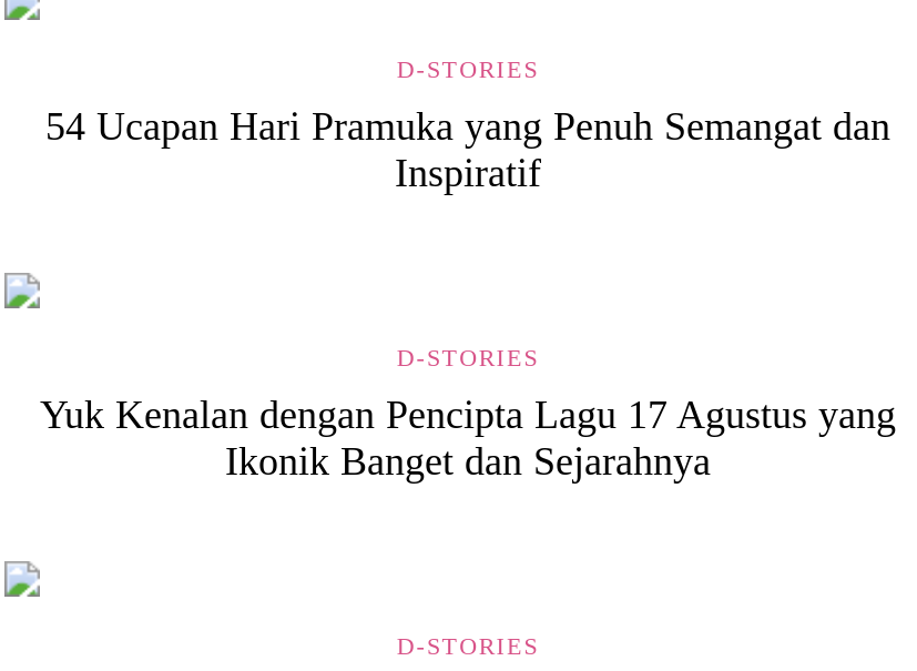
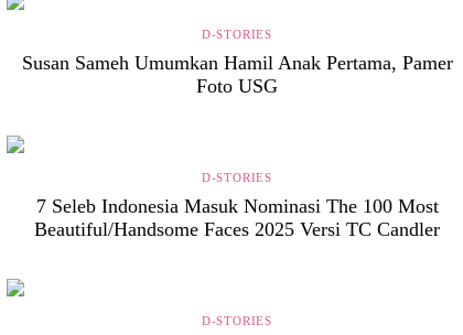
[45,104,890,195] 54 Ucapan Hari Pramuka yang Penuh Semangat dan | Inspiratif -> [21,52,453,97] Susan Sameh Umumkan Hamil Anak Pertama, Pamer | Foto USG
[40,393,896,484] Yuk Kenalan dengan Pencipta Lagu 17 Agustus yang | Ikonik Banget dan Sejarahnya -> [34,195,440,240] 7 Seleb Indonesia Masuk Nominasi The 100 Most | Beautiful/Handsome Faces 2025 Versi TC Candler

